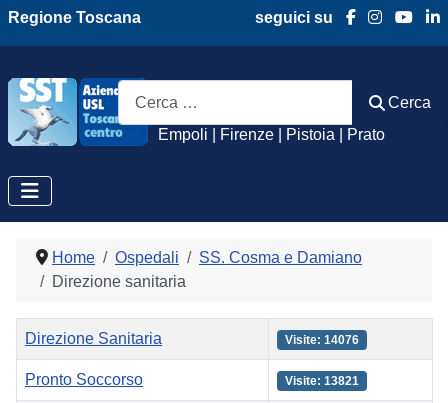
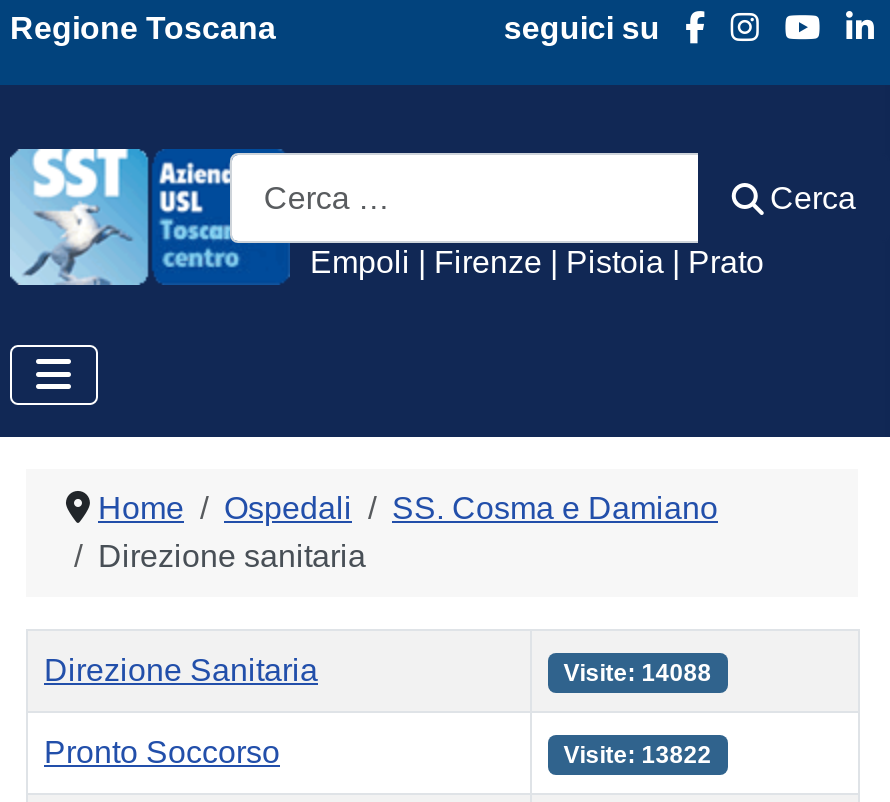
[285,333,359,347] Visite: 14076 -> [564,659,712,687] Visite: 14088
[285,374,359,388] Visite: 13821 -> [564,741,712,769] Visite: 13822

